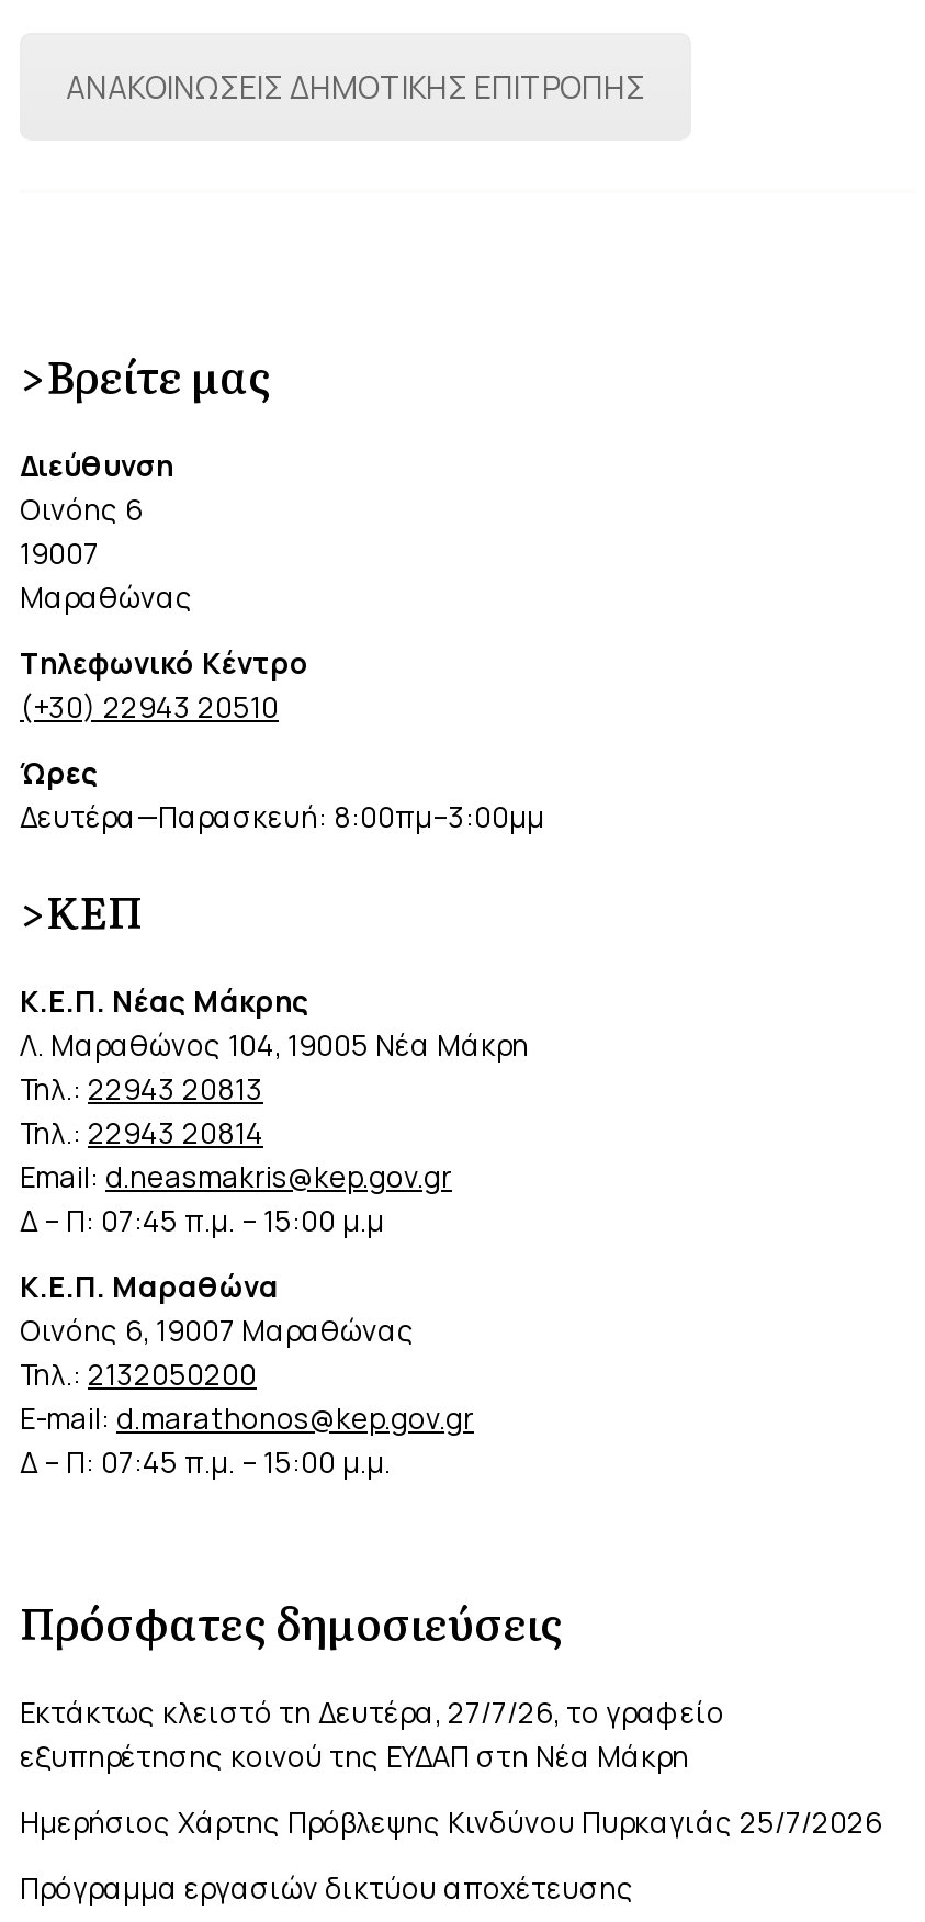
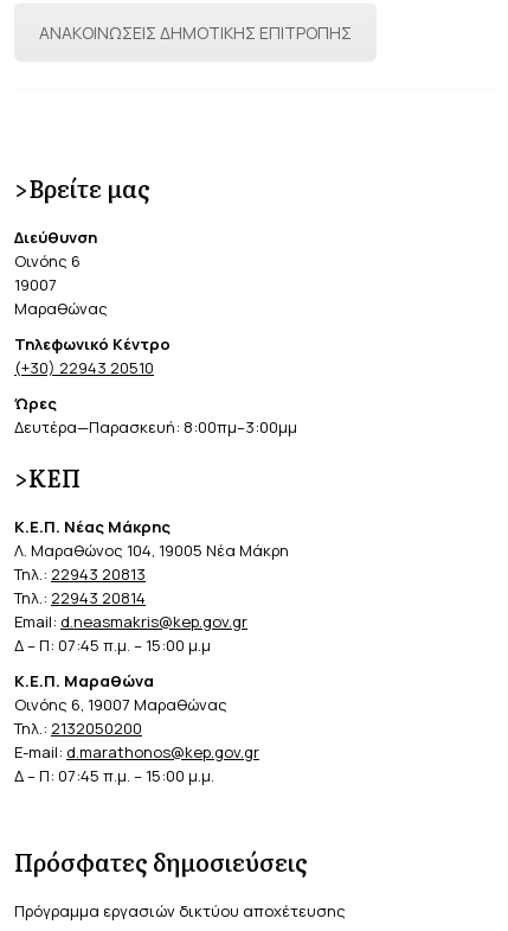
[20,1692,882,1841] Εκτάκτως κλειστό τη Δευτέρα, 27/7/26, το γραφείο | εξυπηρέτησης κοινού της ΕΥΔΑΠ στη Νέα Μάκρη | Ημερήσιος Χάρτης Πρόβλεψης Κινδύνου Πυρκαγιάς 25/7/2026 -> none

